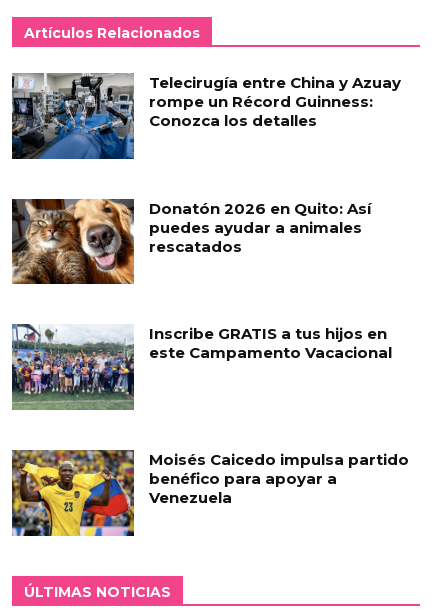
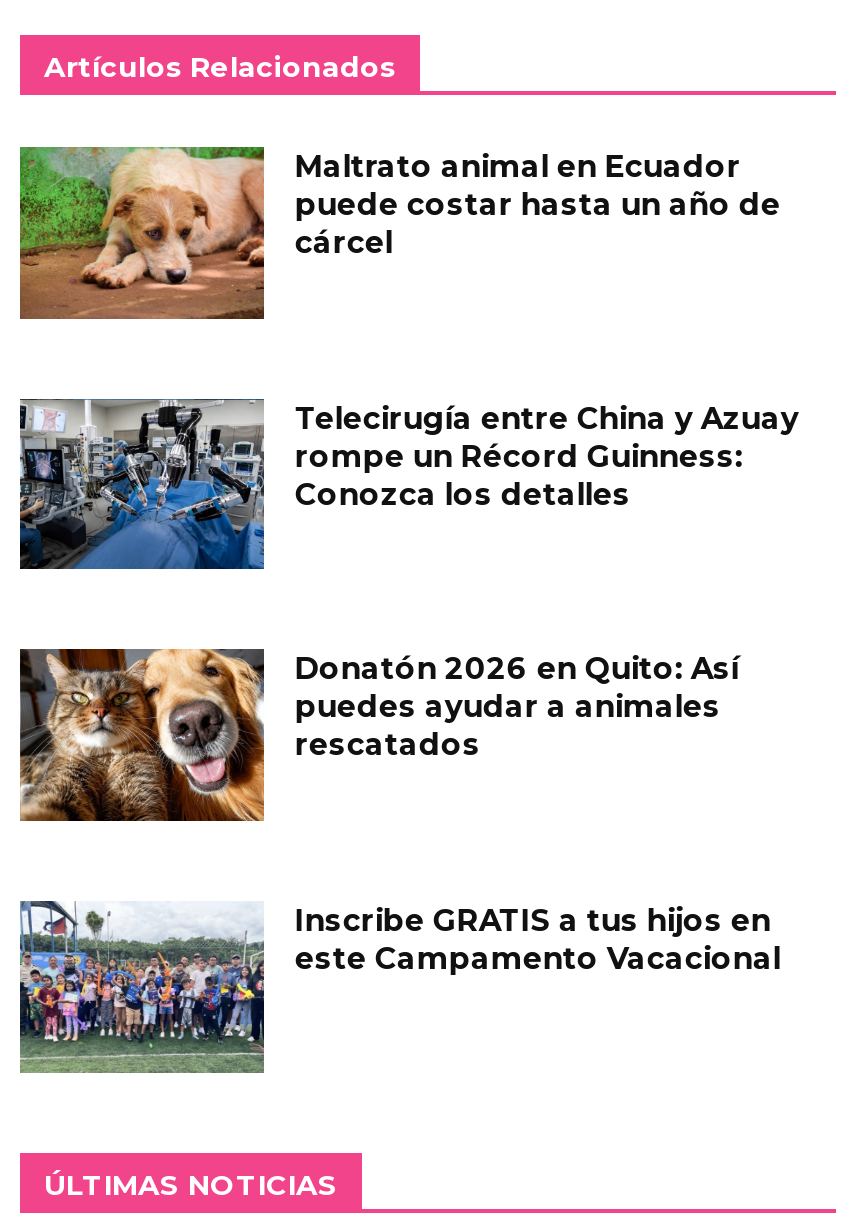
none -> [18,147,781,321] [image] | Maltrato animal en Ecuador | puede costar hasta un año de | cárcel
moved [10,72,401,362] -> [16,397,799,977]: [image] | Telecirugía entre China y Azuay | rompe un Récord Guinness: | ... | Inscribe GRATIS a tus hijos en | este Campamento Vacacional
moved [10,322,136,411] -> [16,897,268,1075]: [image]
[11,449,409,537] [image] | Moisés Caicedo impulsa partido | benéfico para apoyar a | Venezuela -> none

